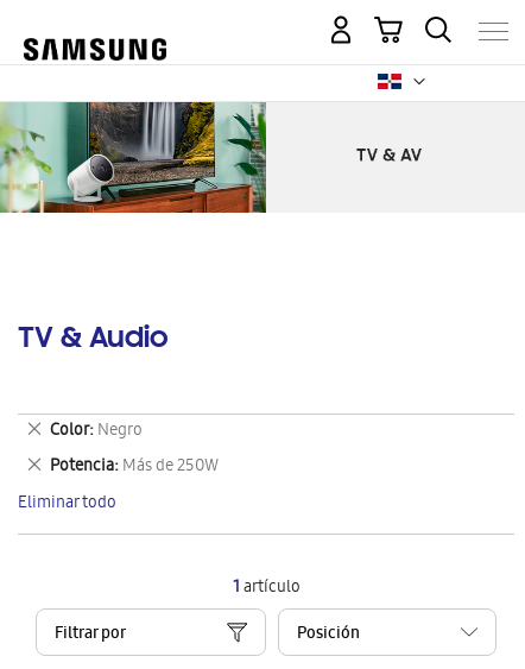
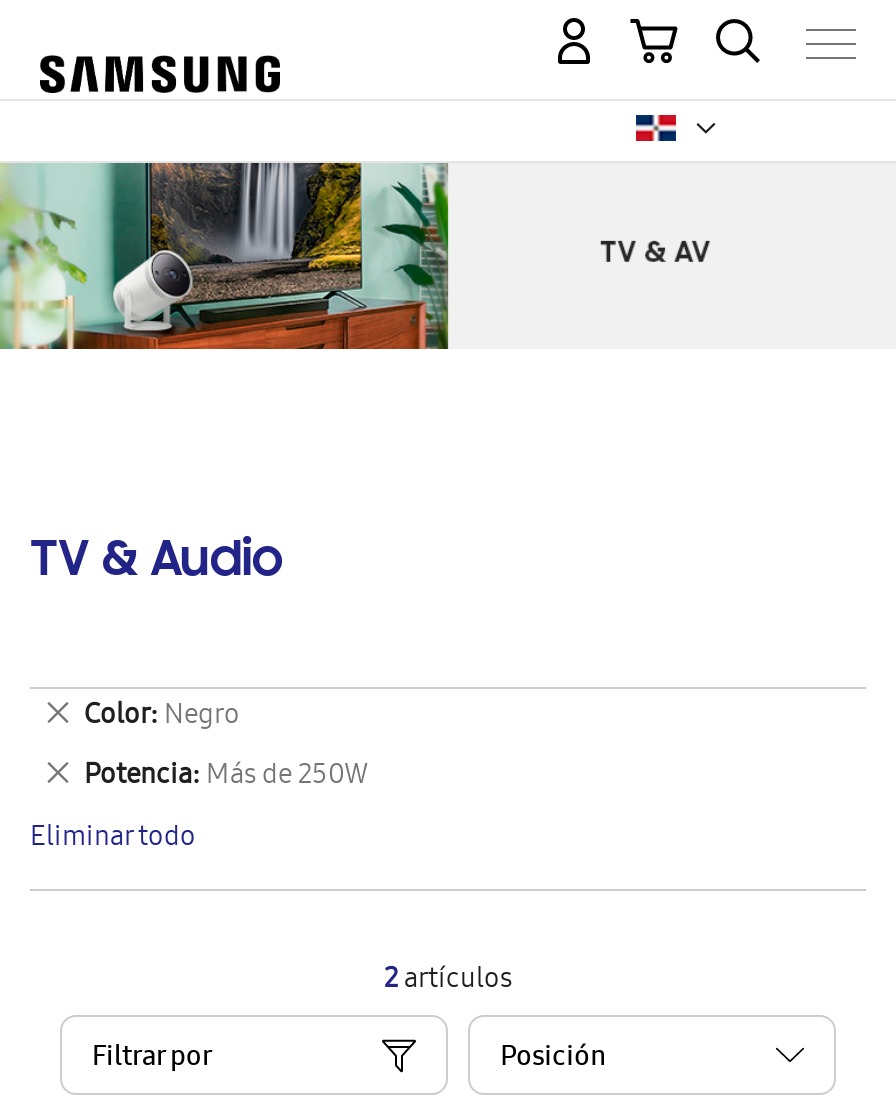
[232,575,300,603] 1artículo -> [384,960,512,1006] 2artículos

